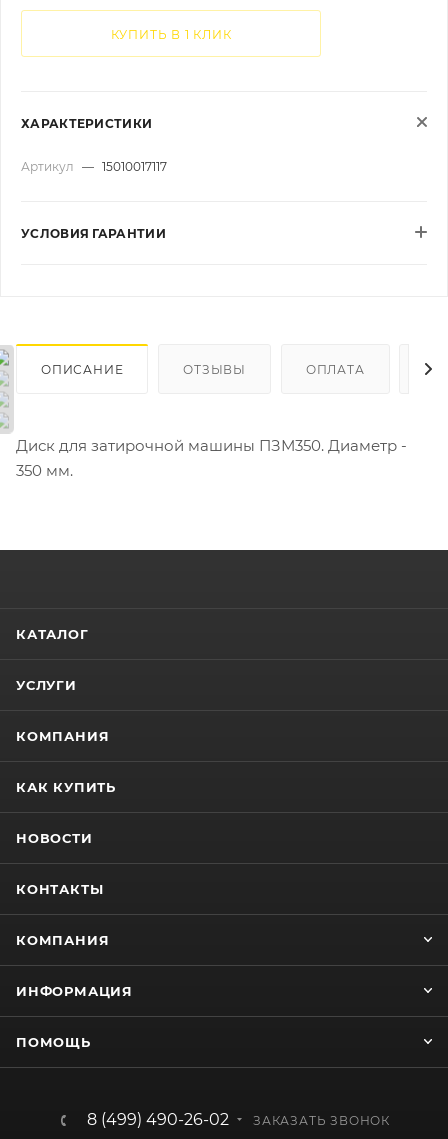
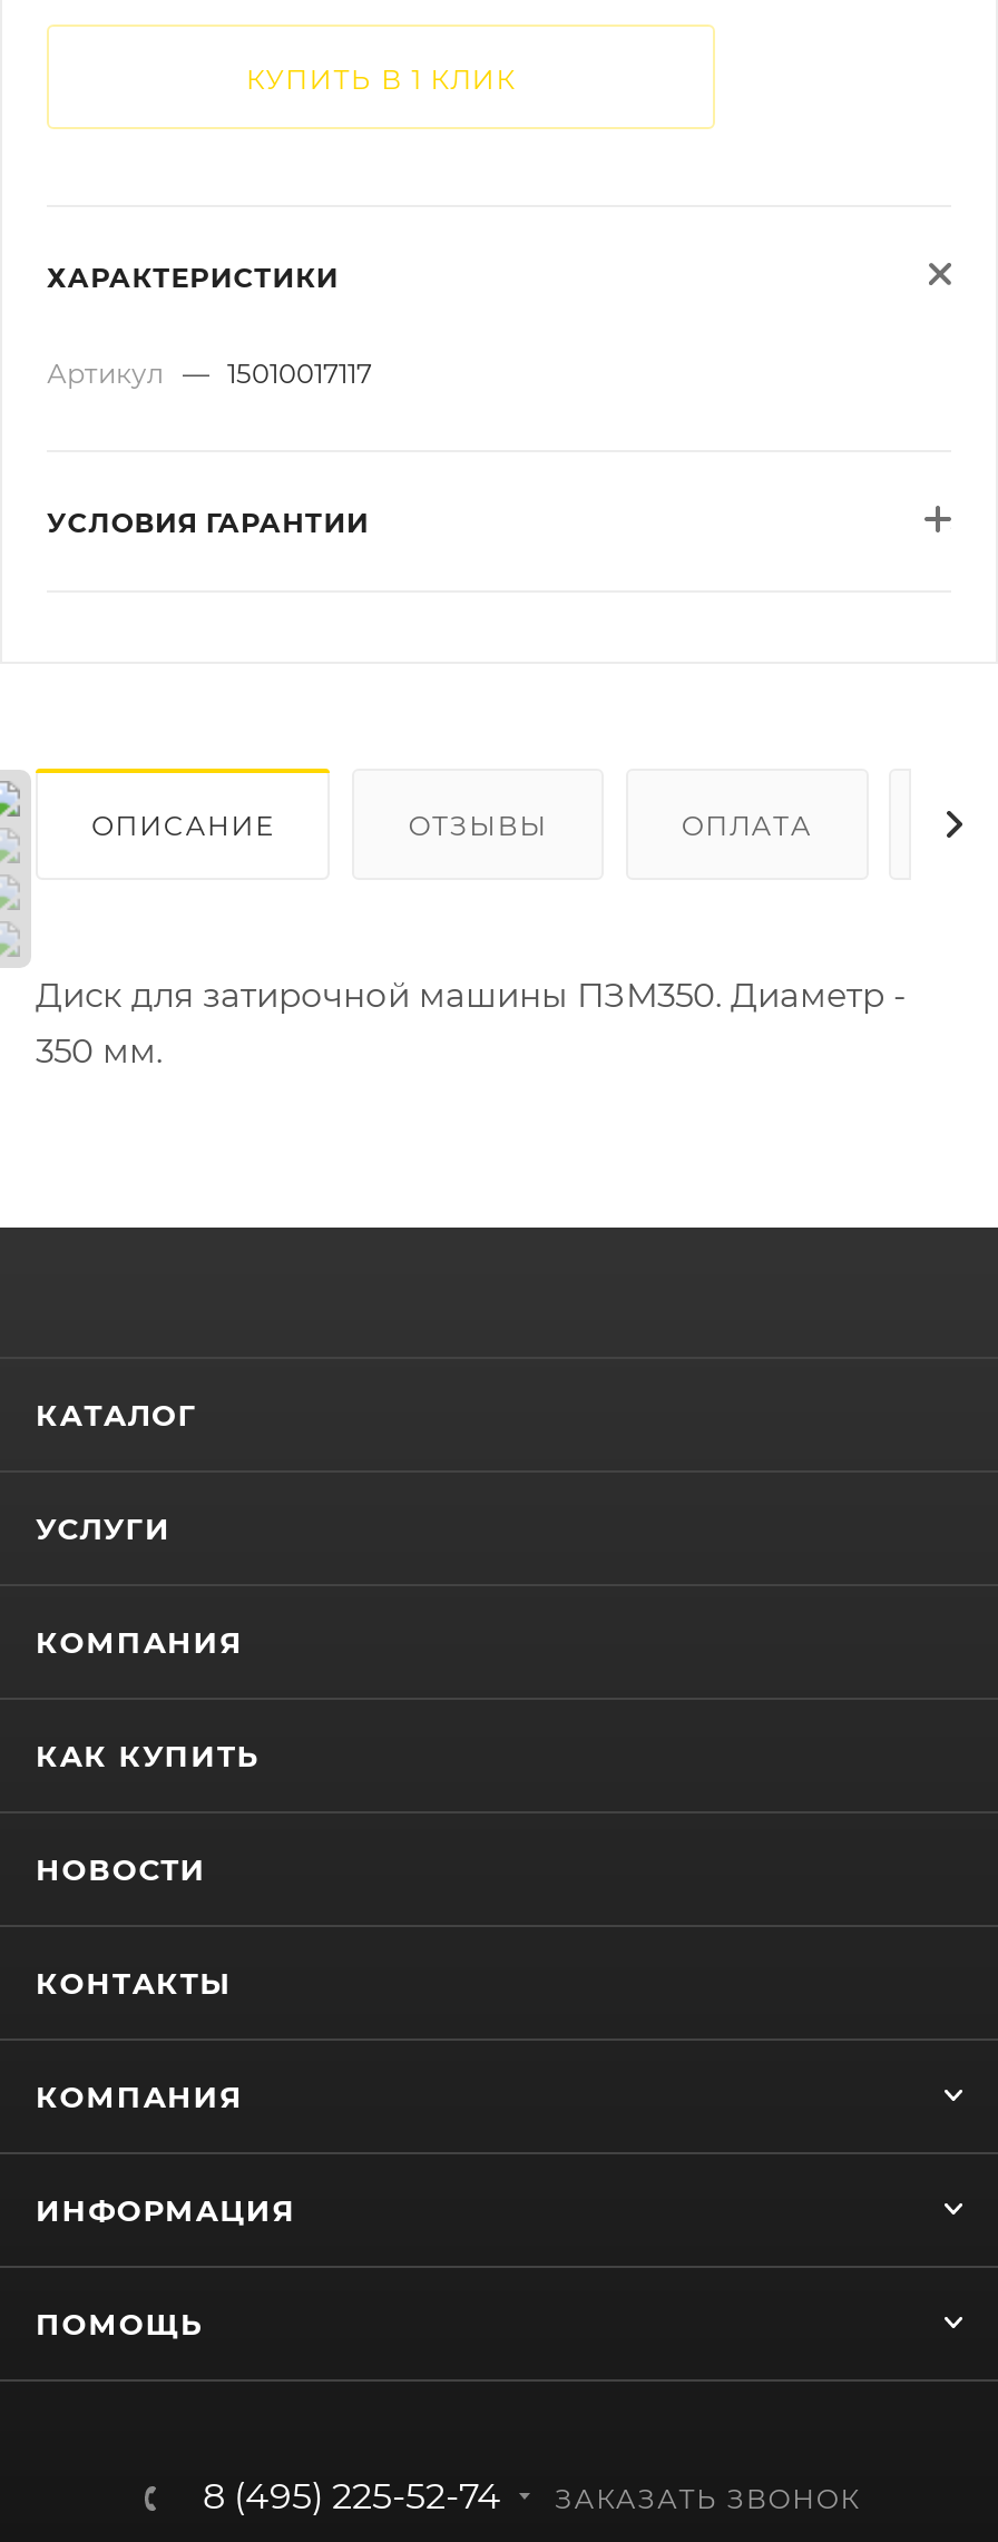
[87,1110,390,1129] 8 (499) 490-26-02 ЗАКАЗАТЬ ЗВОНОК -> [203,2475,860,2517] 8 (495) 225-52-74 ЗАКАЗАТЬ ЗВОНОК

